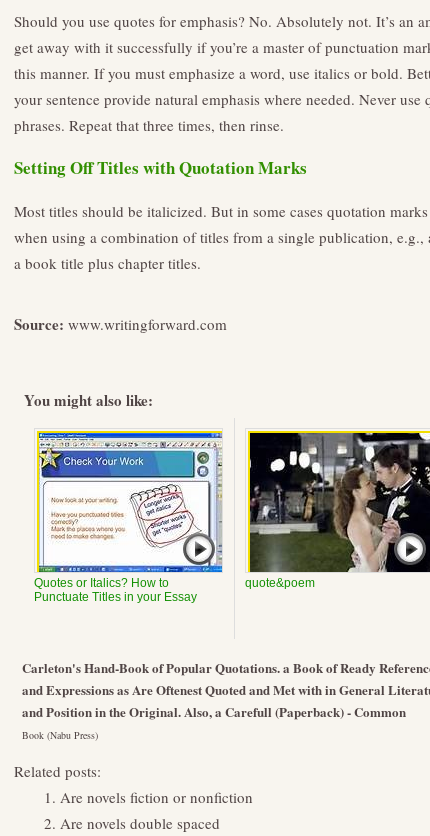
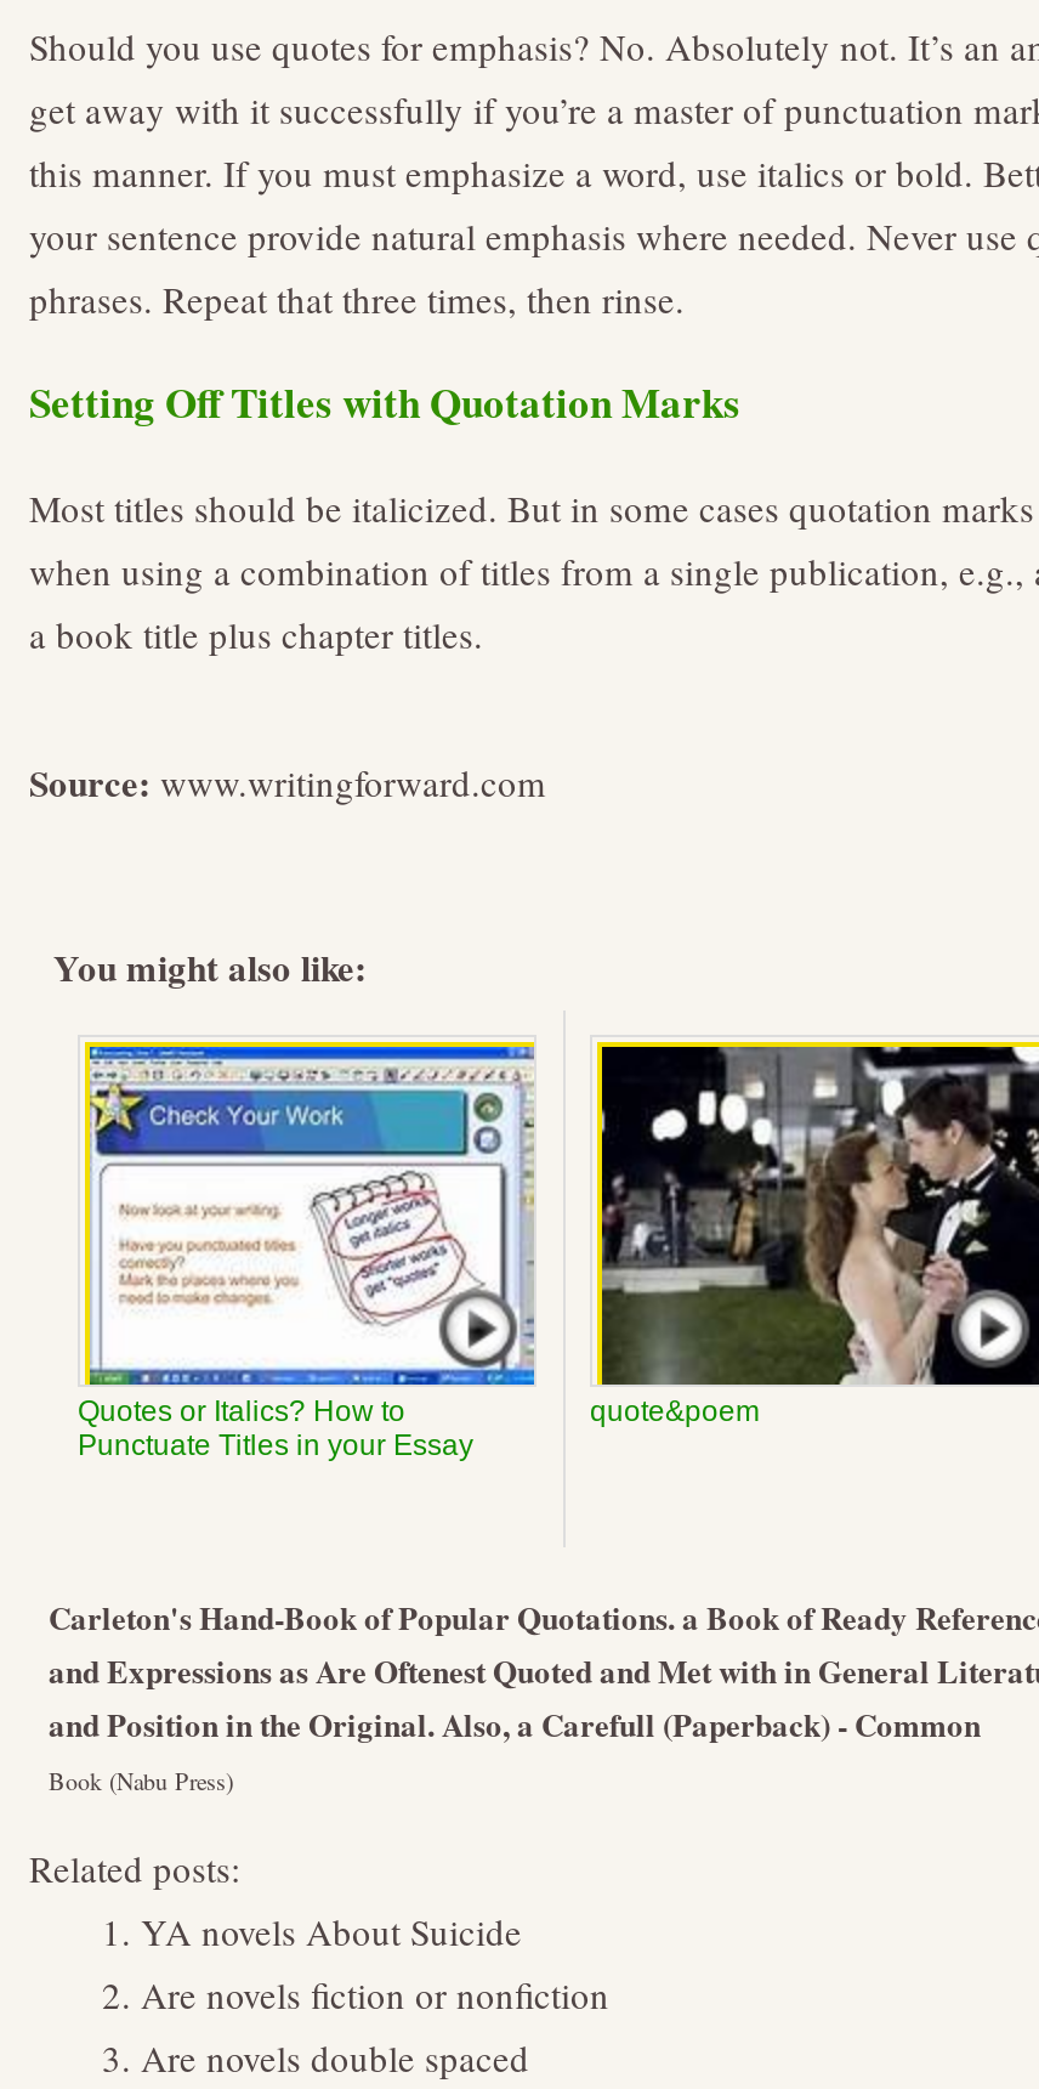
none -> [141,1907,522,1955] YA novels About Suicide

